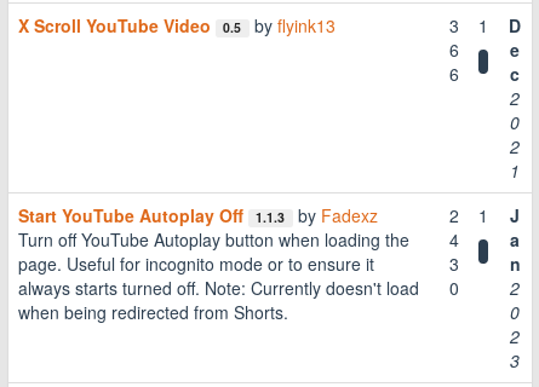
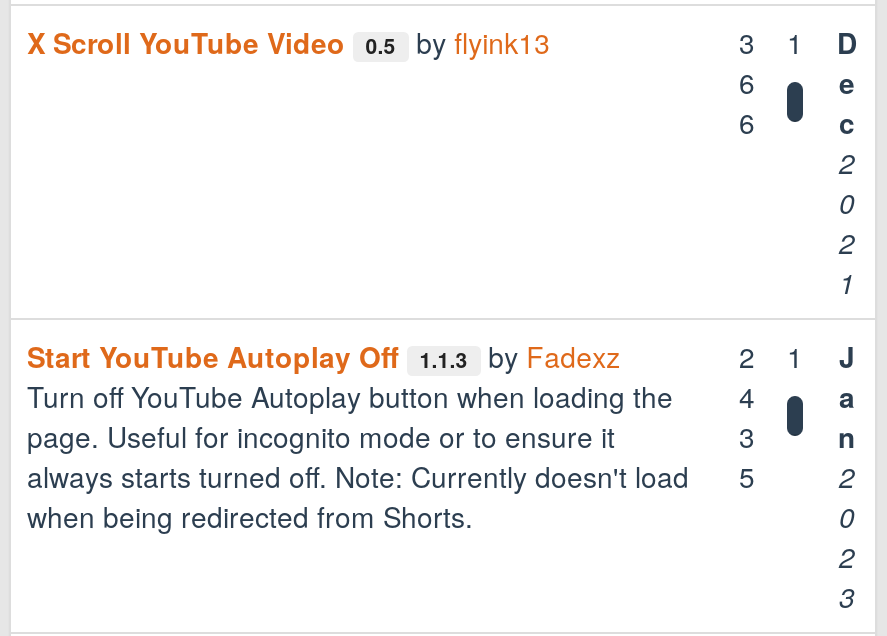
[18,276,459,300] always starts turned off. Note: Currently doesn't load 0 -> [27,456,755,496] always starts turned off. Note: Currently doesn't load 5

